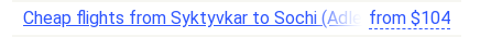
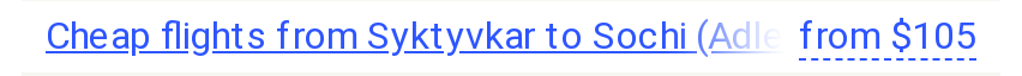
[369,7,450,28] from $104 -> [799,13,976,58] from $105

